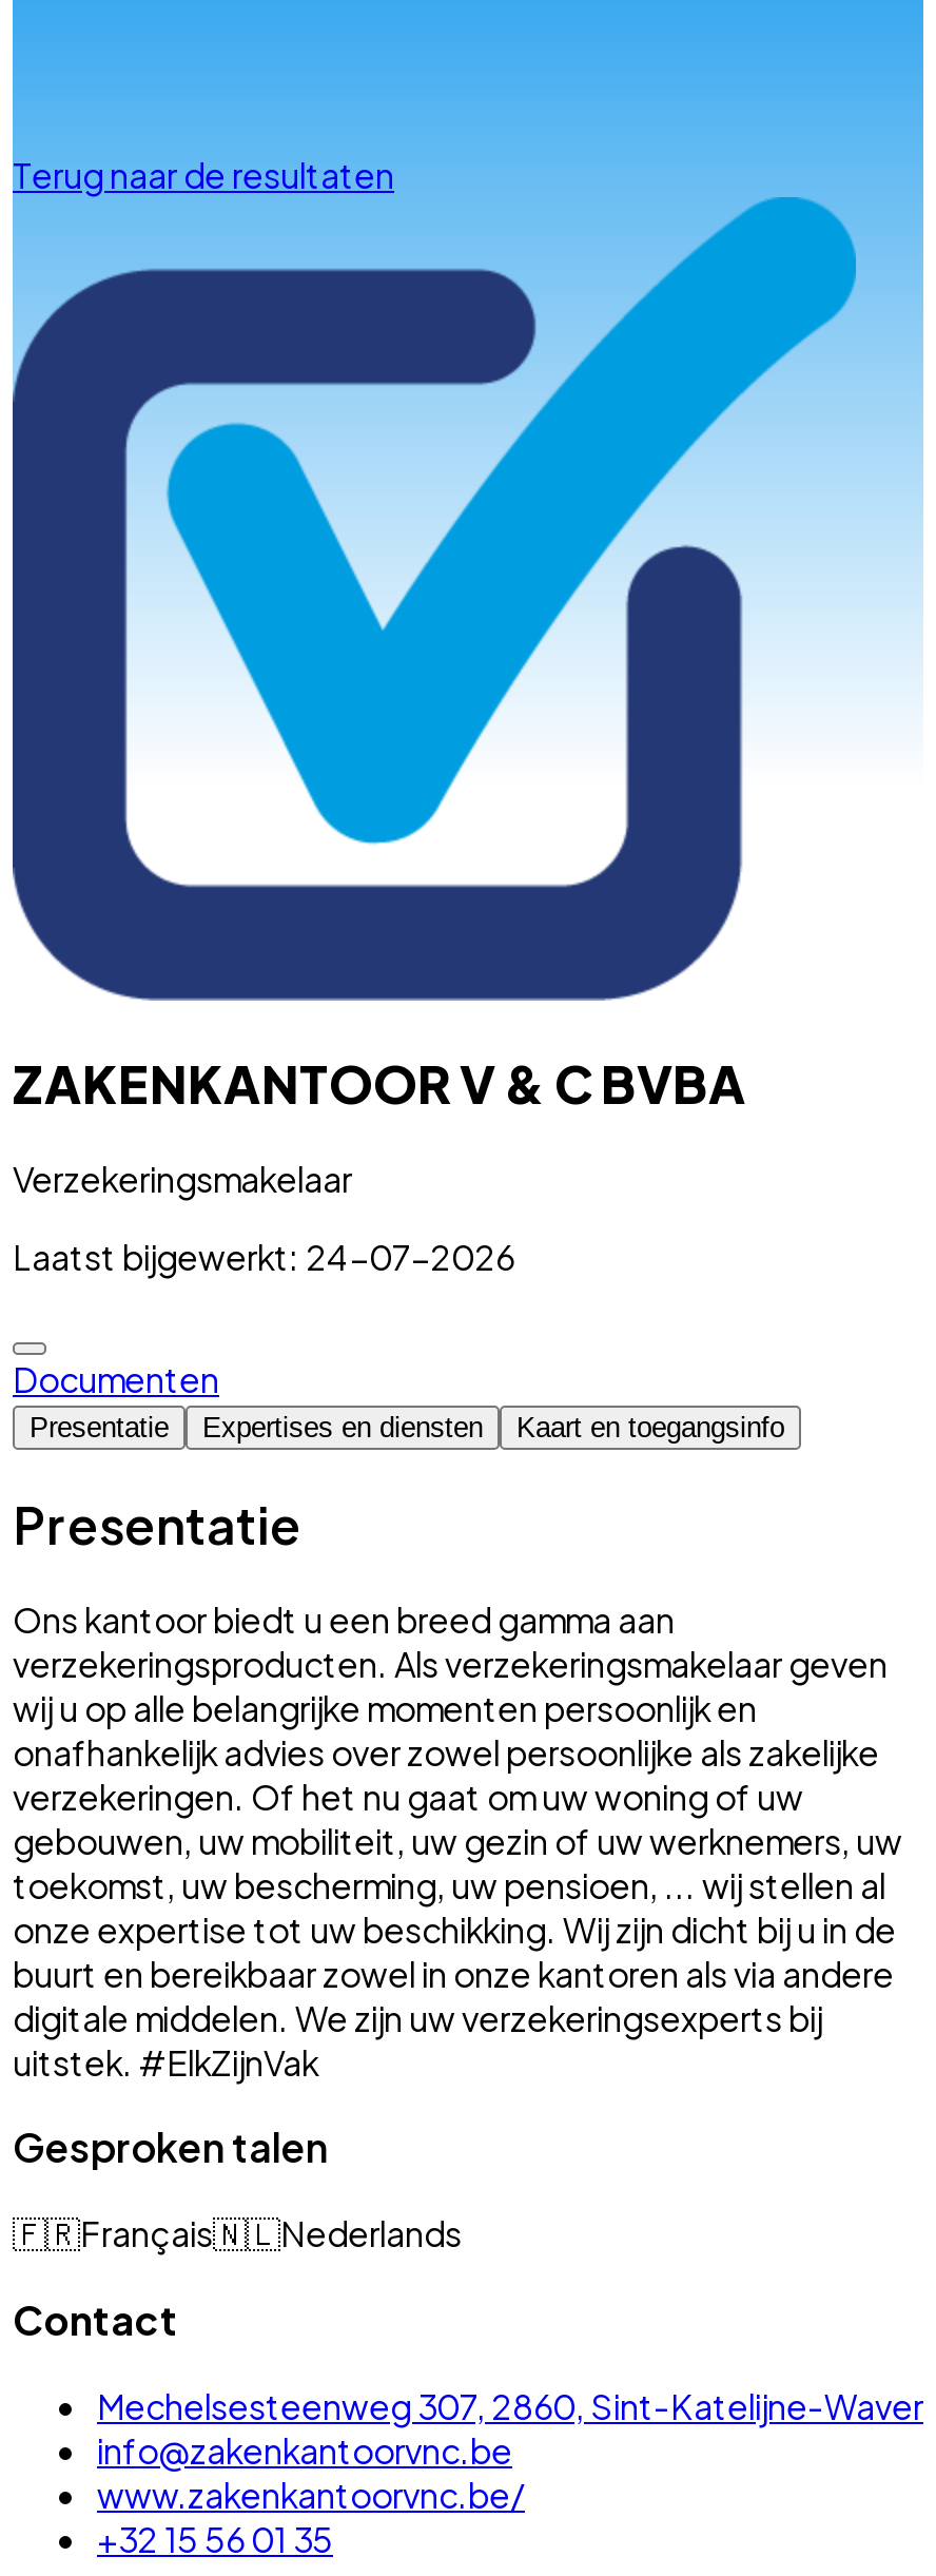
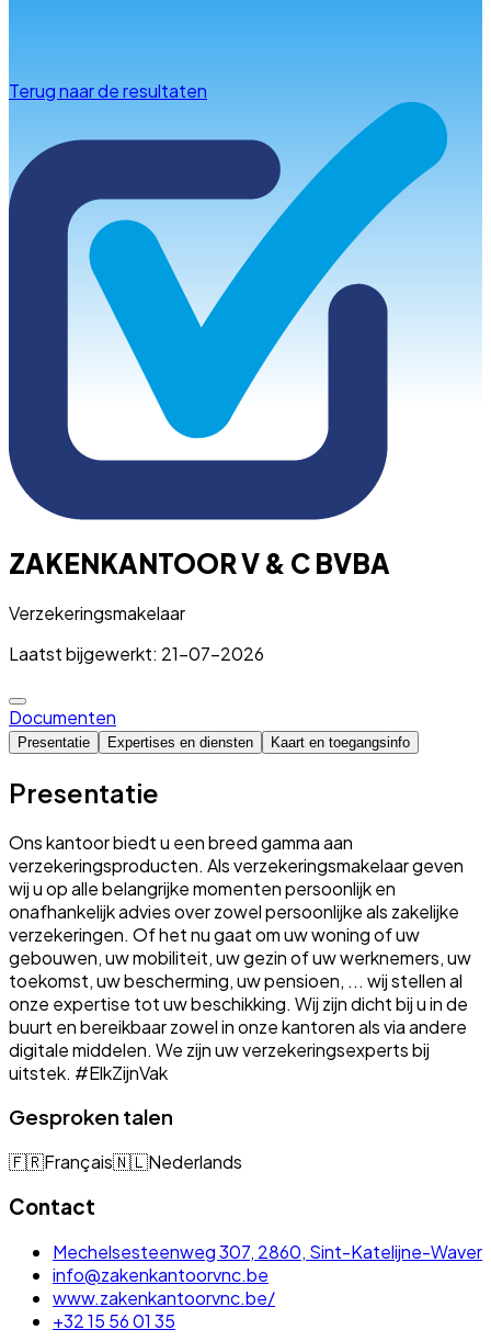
[13,1234,514,1279] Laatst bijgewerkt: 24-07-2026 -> [9,642,264,665] Laatst bijgewerkt: 21-07-2026

